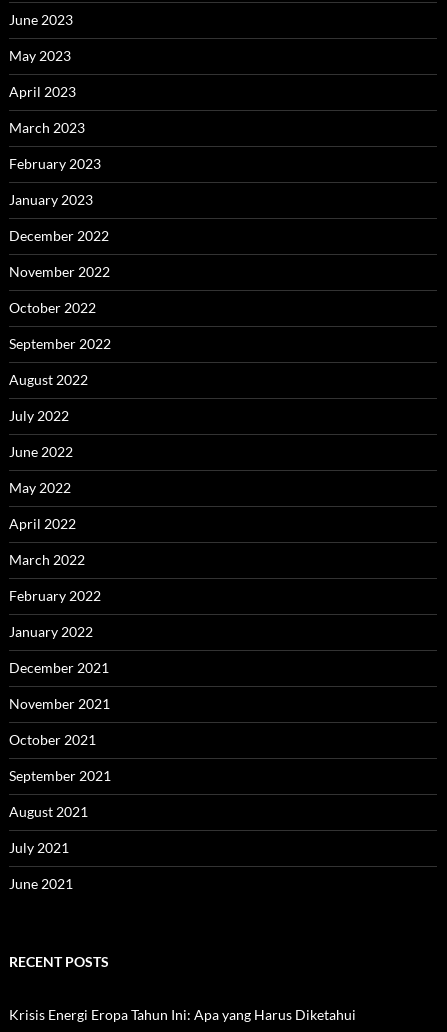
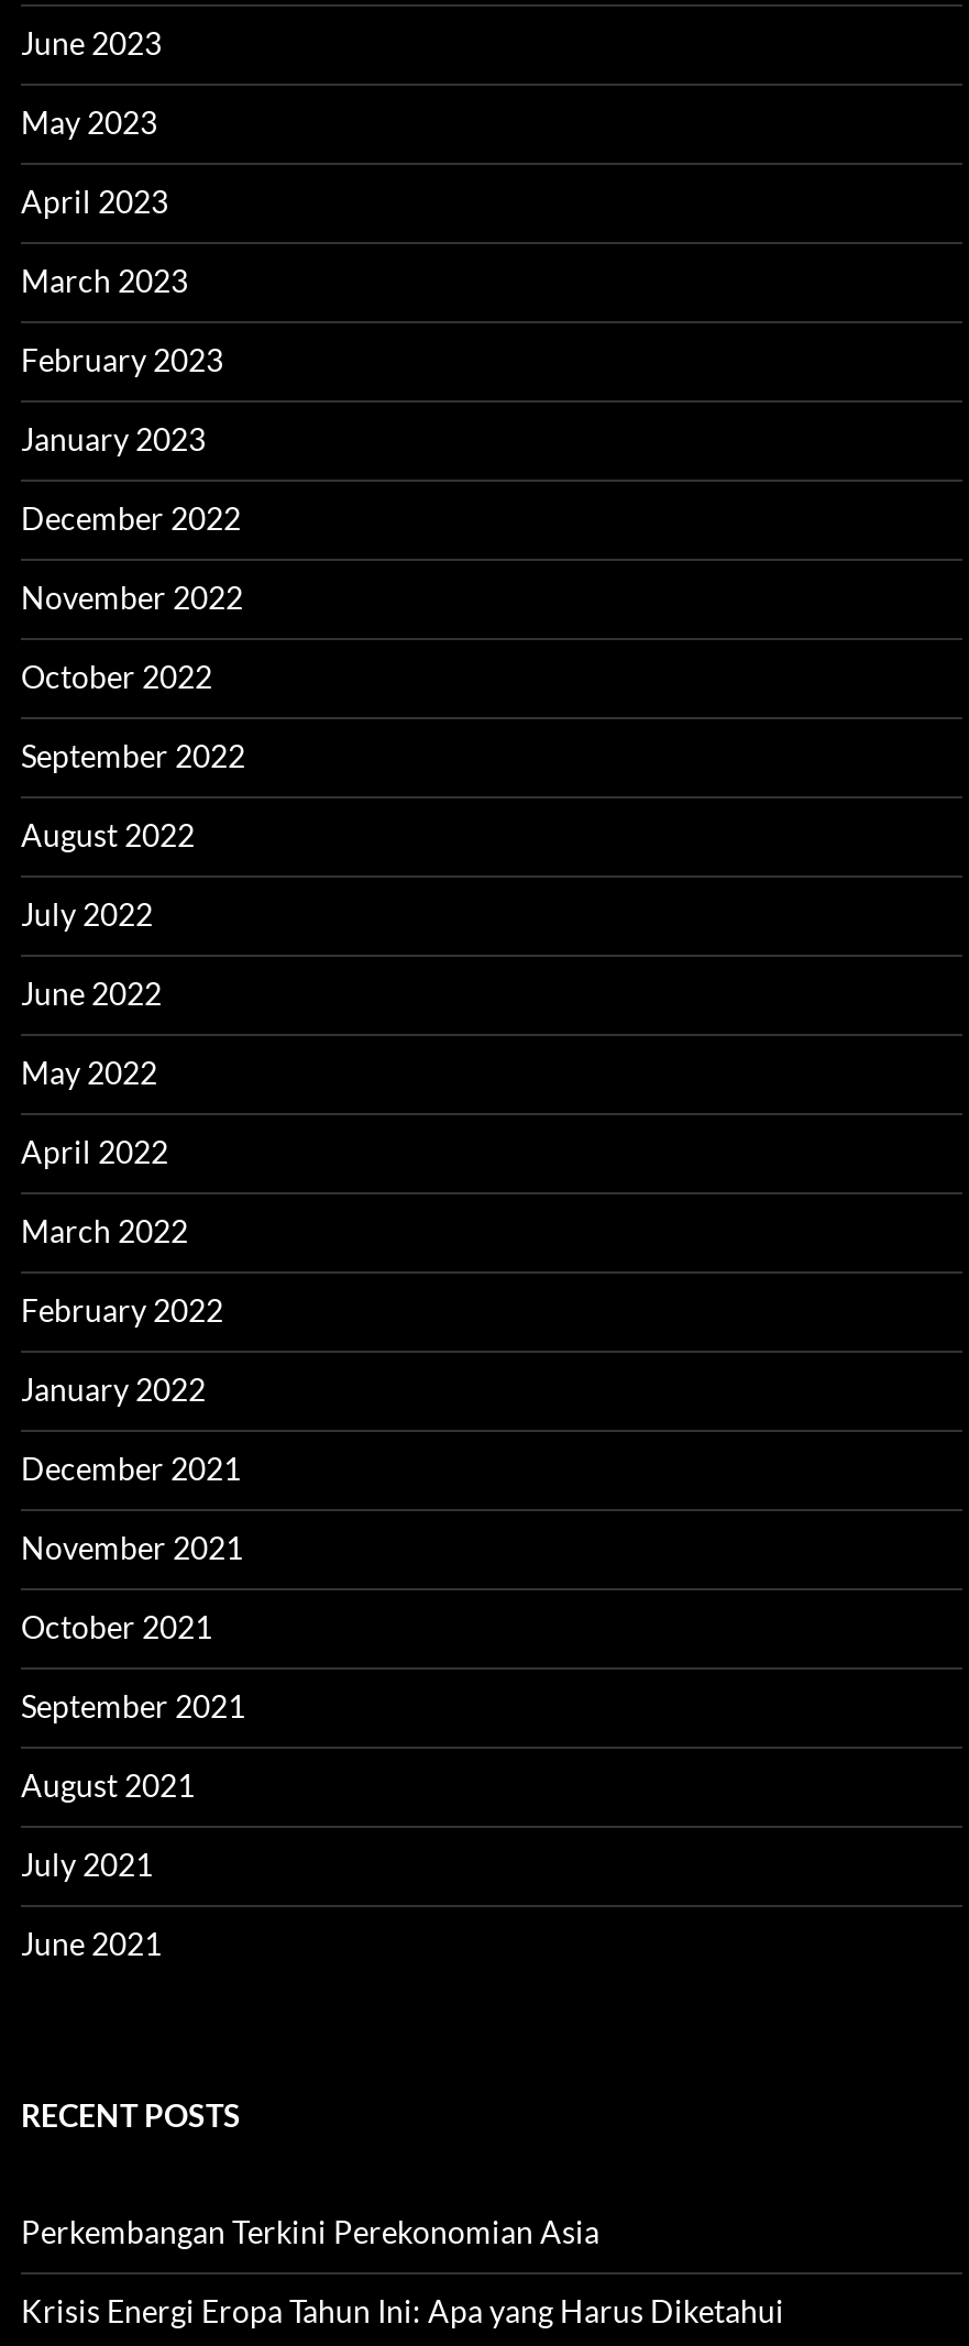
none -> [21,2213,599,2250] Perkembangan Terkini Perekonomian Asia

